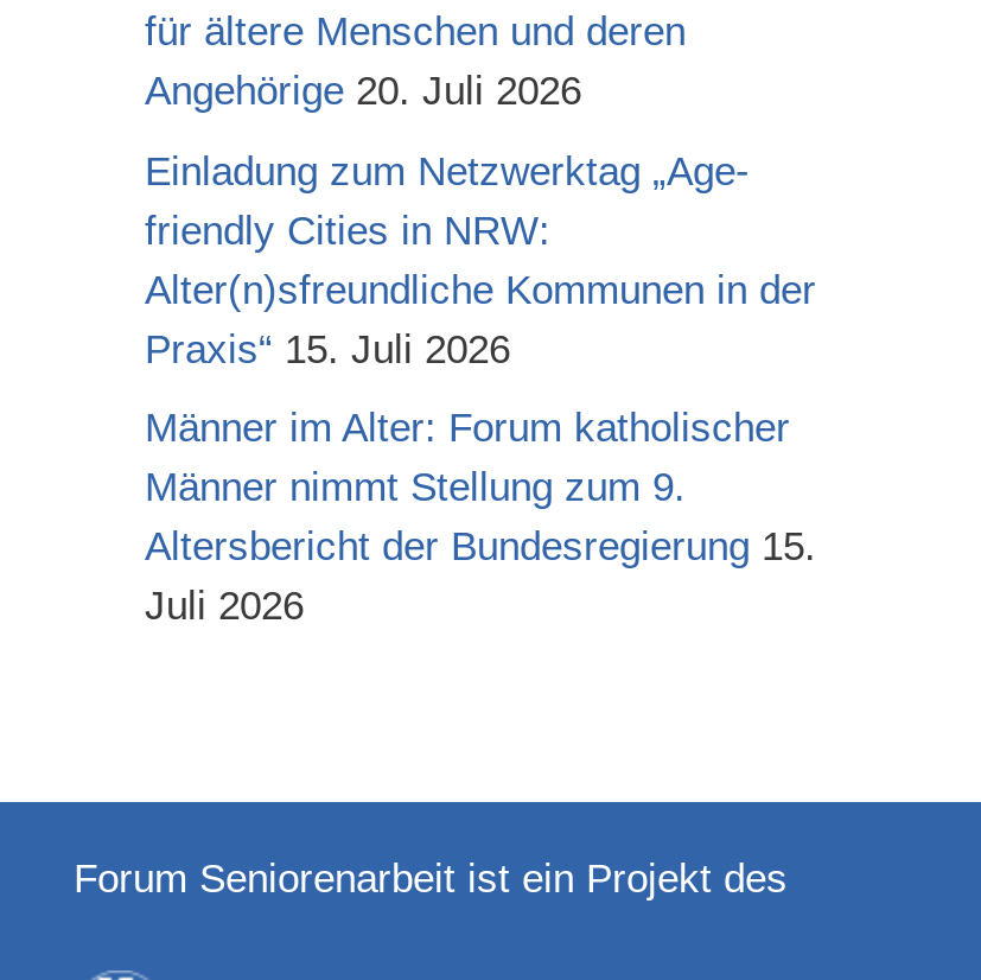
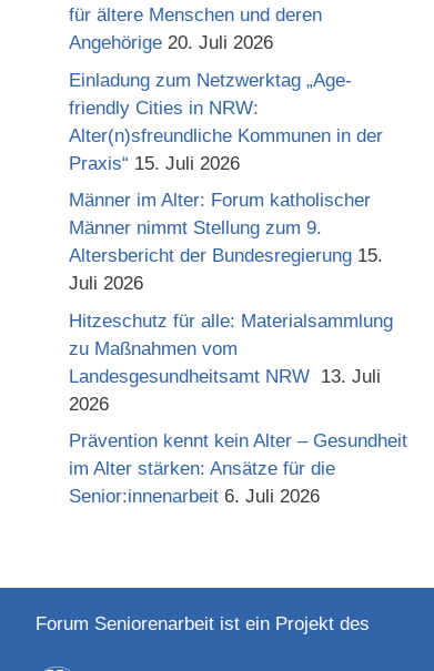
none -> [69,310,407,507] Hitzeschutz für alle: Materialsammlung | zu Maßnahmen vom | Landesgesundheitsamt NRW 13. Juli | 2026 | Prävention kennt kein Alter – Gesundheit | im Alter stärken: Ansätze für die | Senior:innenarbeit 6. Juli 2026

